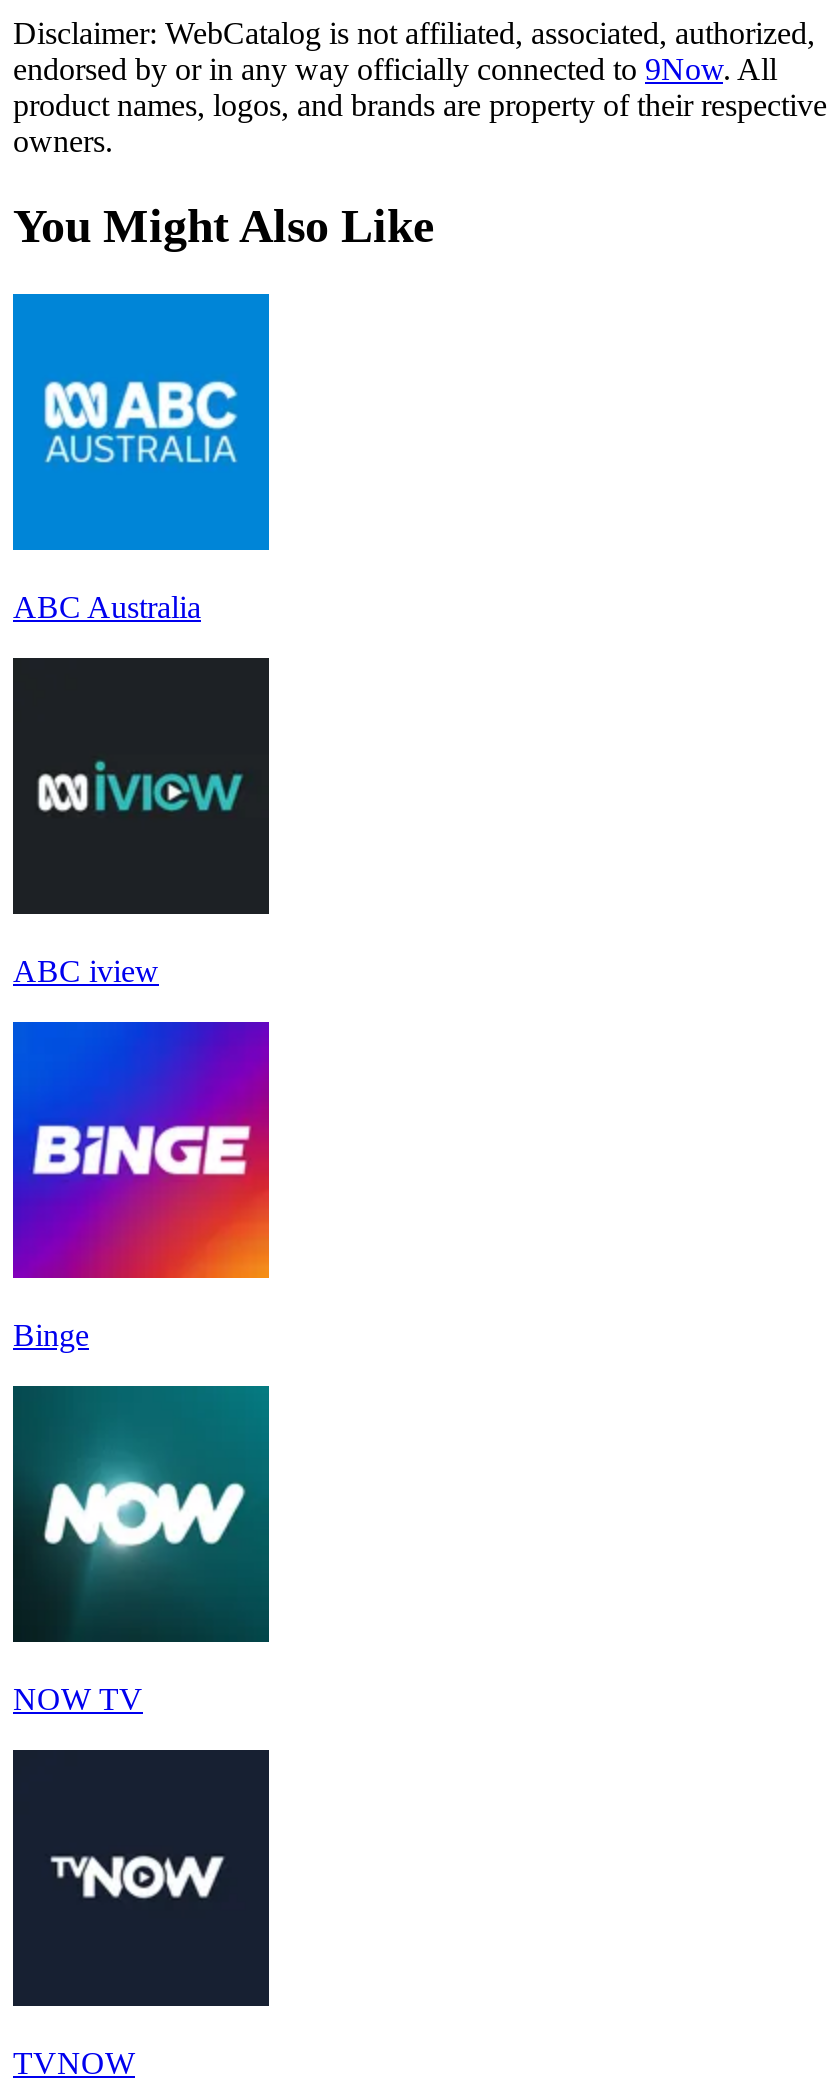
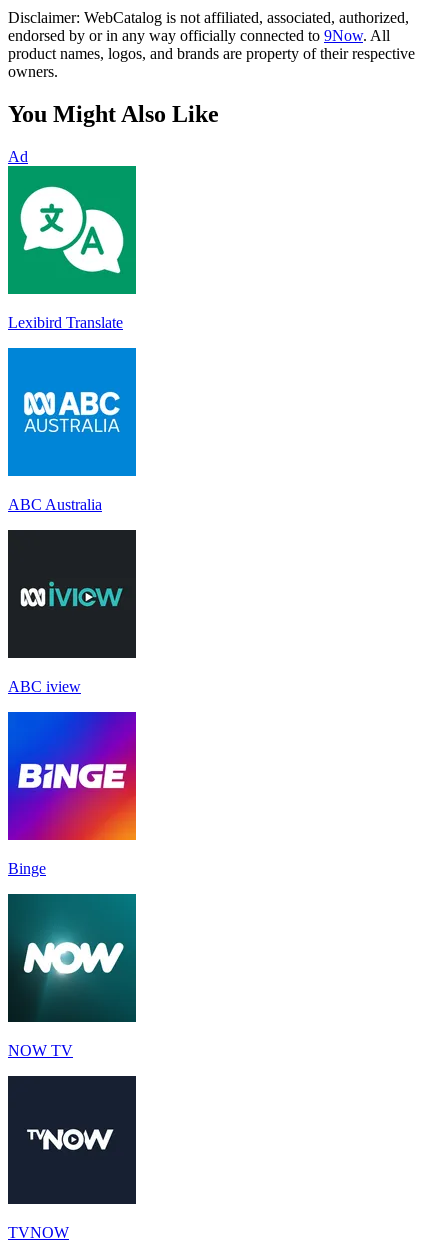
none -> [7,165,137,331] [image] | Lexibird Translate
none -> [8,148,28,165] Ad

